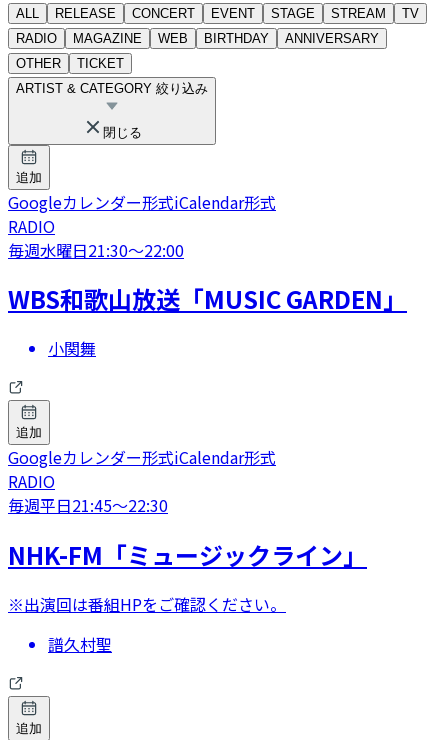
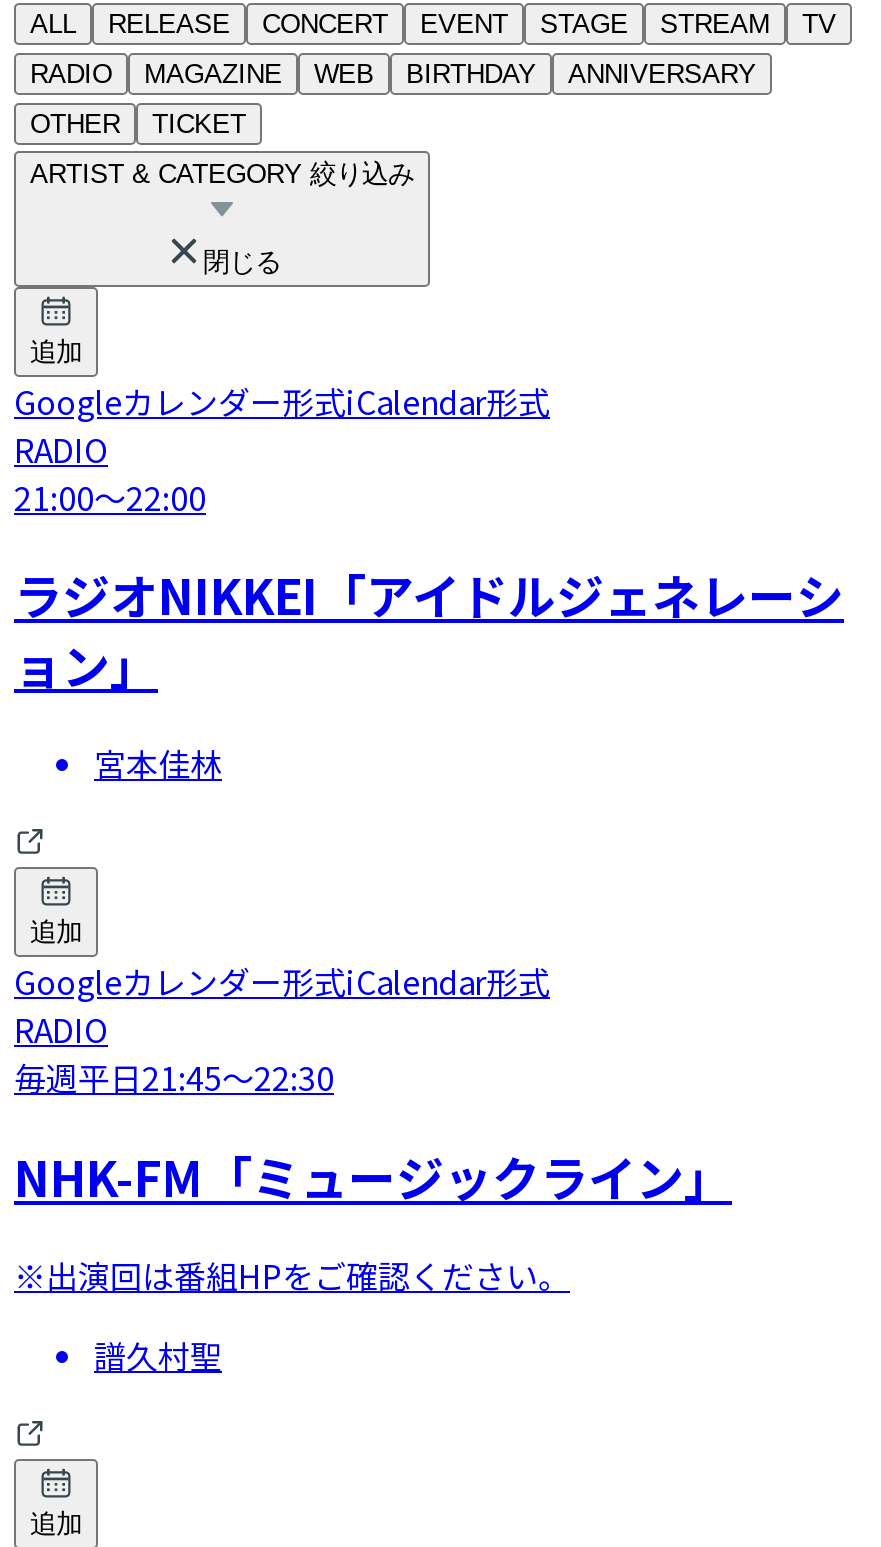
[8,238,184,262] 毎週水曜日21:30〜22:00 -> [14,472,206,520] 21:00〜22:00
[8,281,407,316] WBS和歌山放送「MUSIC GARDEN」 -> [14,560,844,700] ラジオNIKKEI「アイドルジェネレーシ | ョン」
[48,336,96,360] 小関舞 -> [94,740,222,788] 宮本佳林

